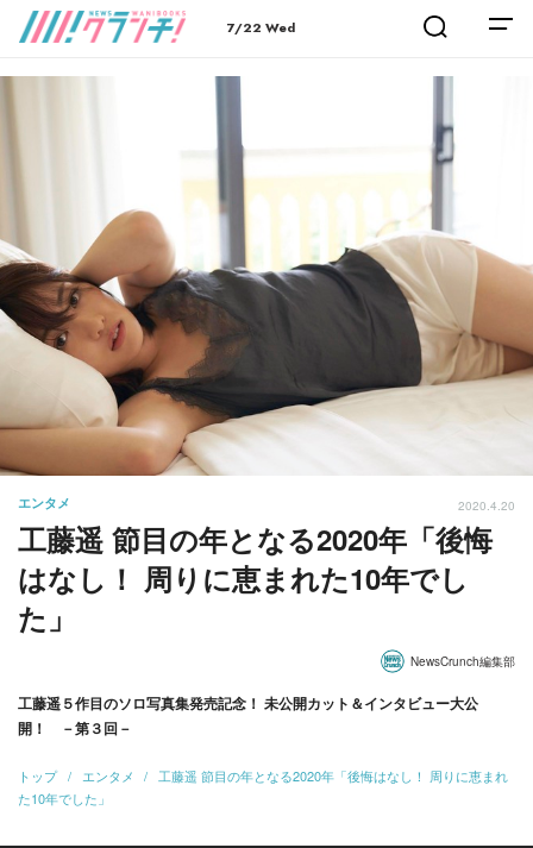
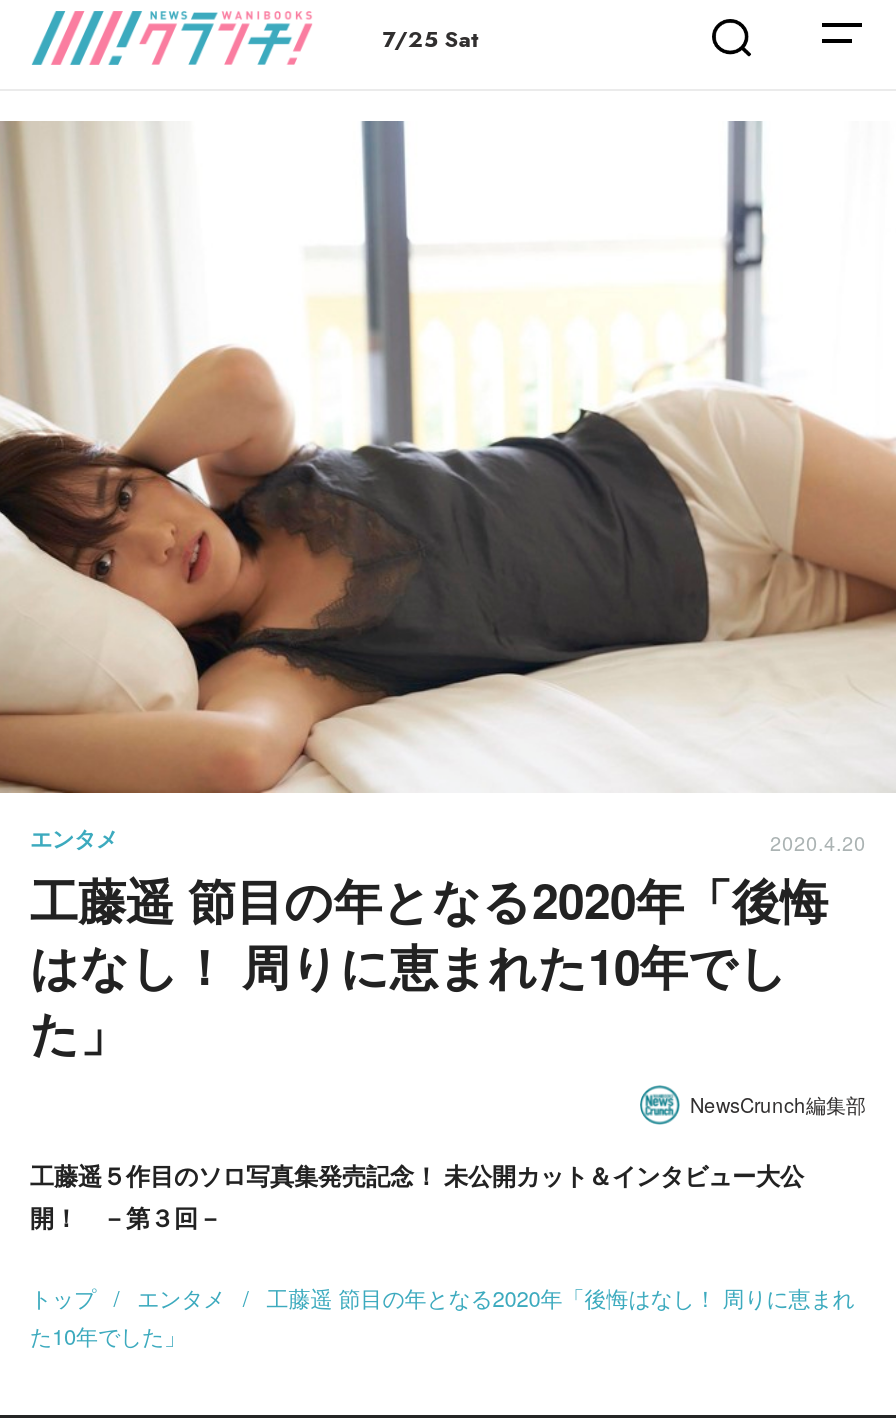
[227,18,295,37] 7/22 Wed -> [382,23,478,55] 7/25 Sat

